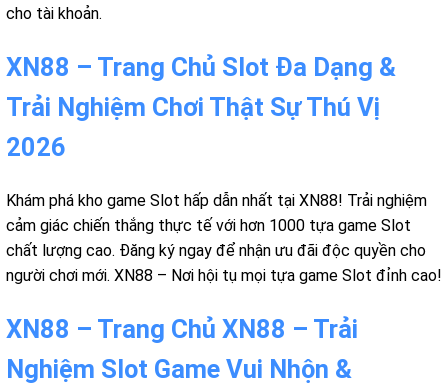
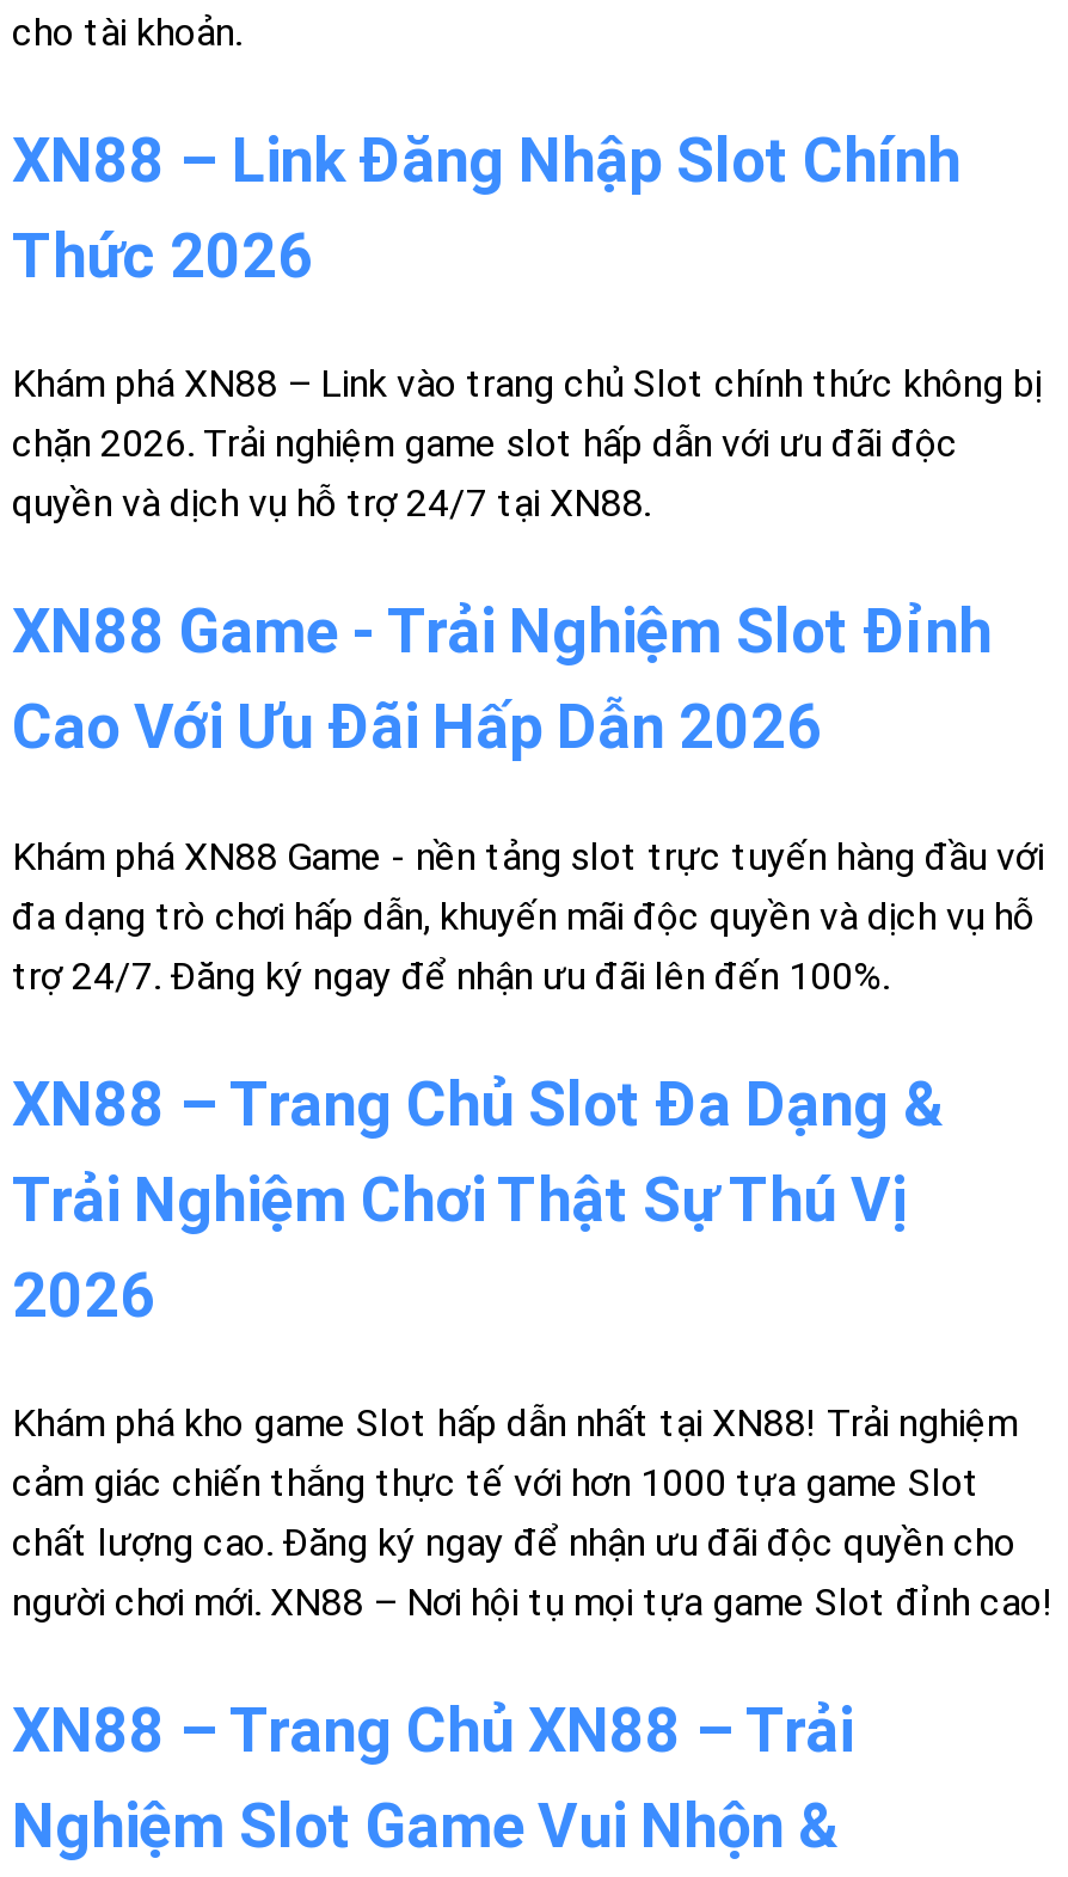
none -> [12,124,1044,998] XN88 – Link Đăng Nhập Slot Chính | Thức 2026 | Khám phá XN88 – Link vào trang chủ Slot chính thức không bị | chặn 2026. Trải nghiệm game slot hấp dẫn với ưu đãi độc | quyền và dịch vụ hỗ trợ 24/7 tại XN88. | XN88 Game - Trải Nghiệm Slot Đỉnh | Cao Với Ưu Đãi Hấp Dẫn 2026 | Khám phá XN88 Game - nền tảng slot trực tuyến hàng đầu với | đa dạng trò chơi hấp dẫn, khuyến mãi độc quyền và dịch vụ hỗ | trợ 24/7. Đăng ký ngay để nhận ưu đãi lên đến 100%.

